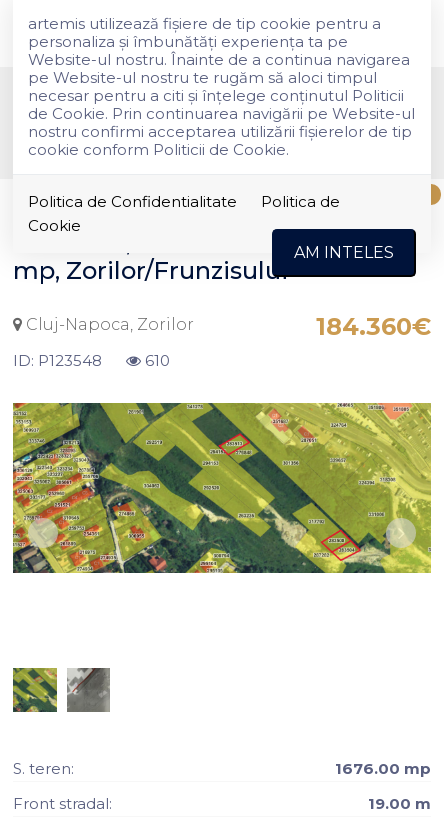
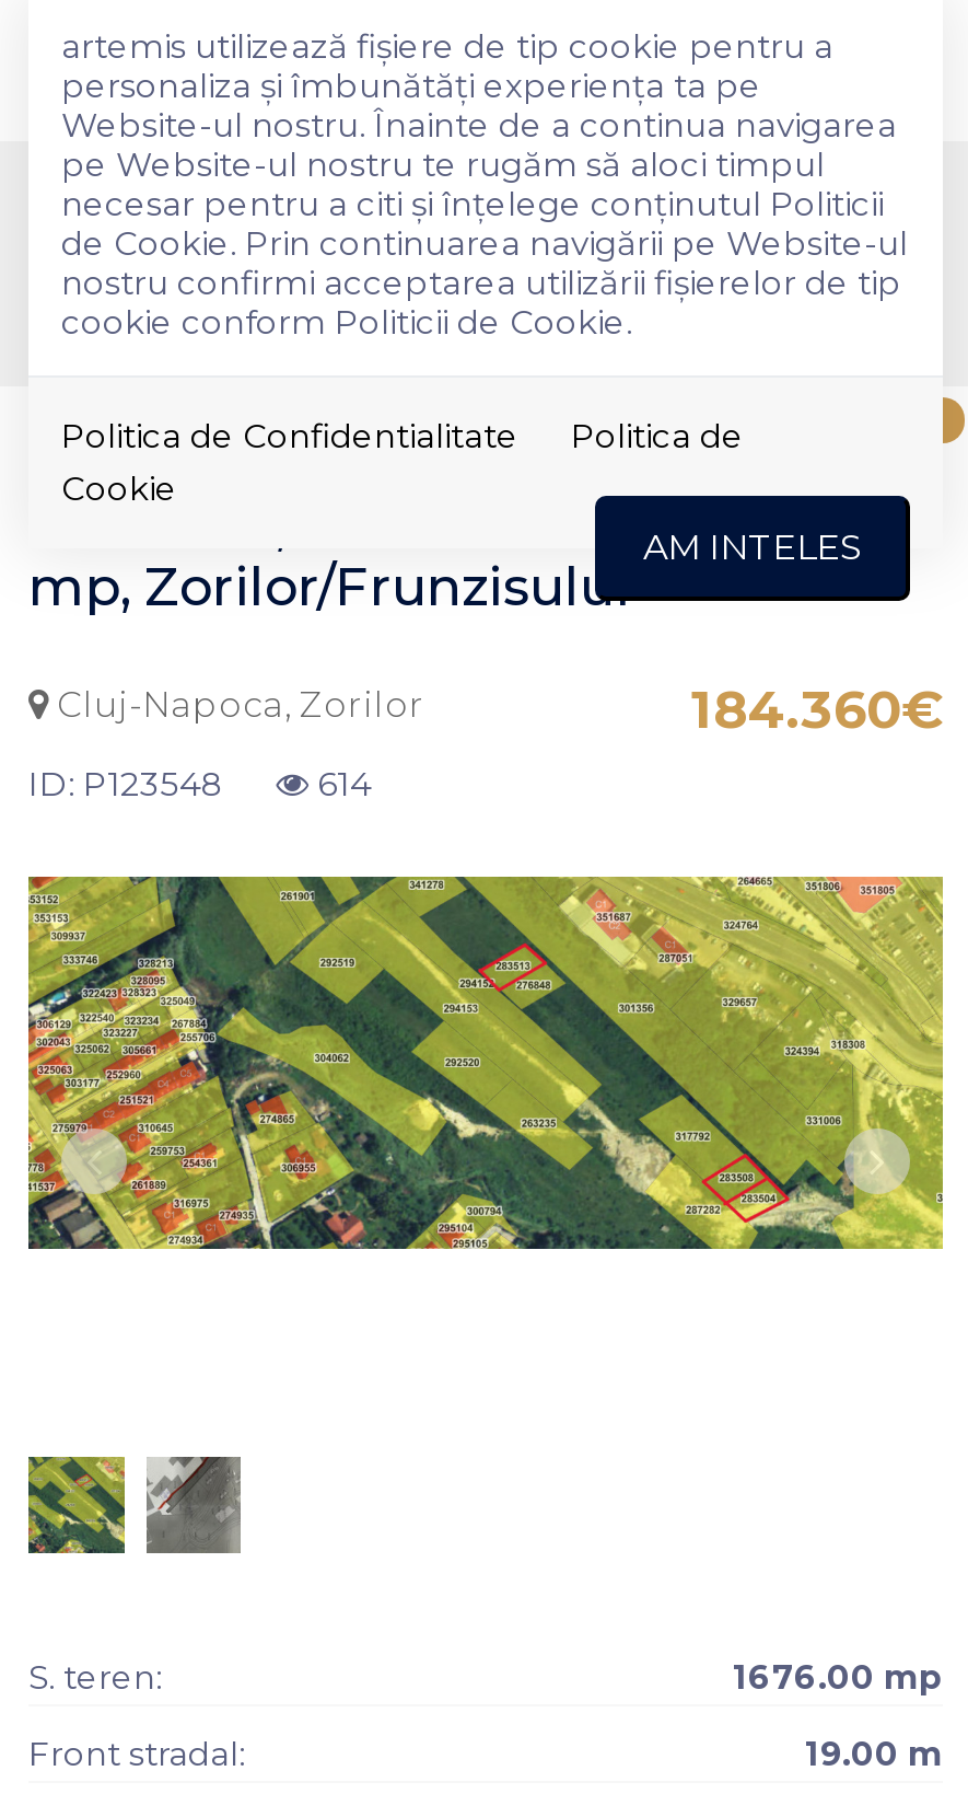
[141,351,170,370] 610 -> [308,763,372,805] 614

